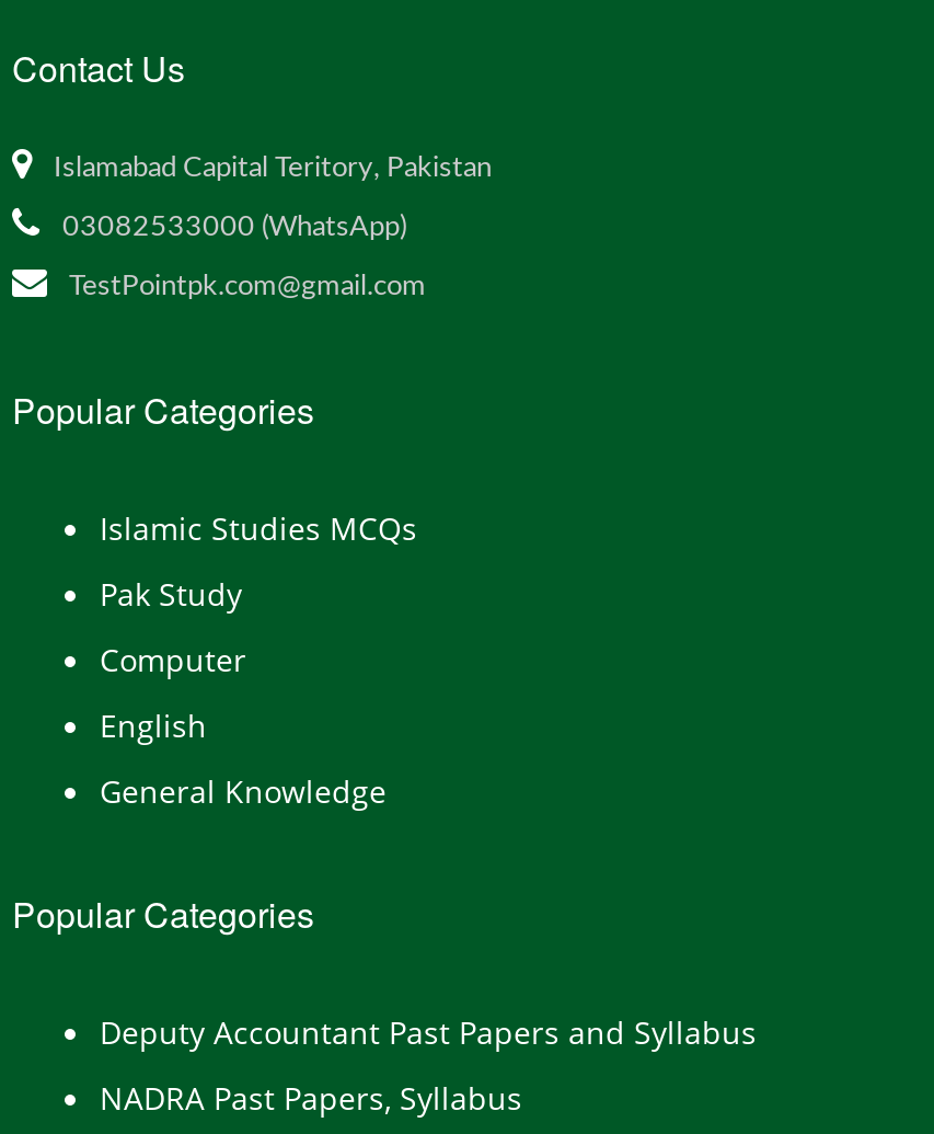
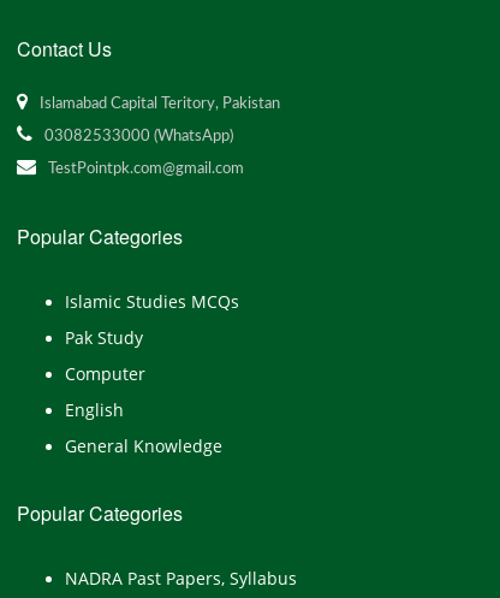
[100,1011,757,1053] Deputy Accountant Past Papers and Syllabus -> none

